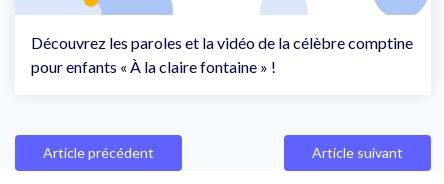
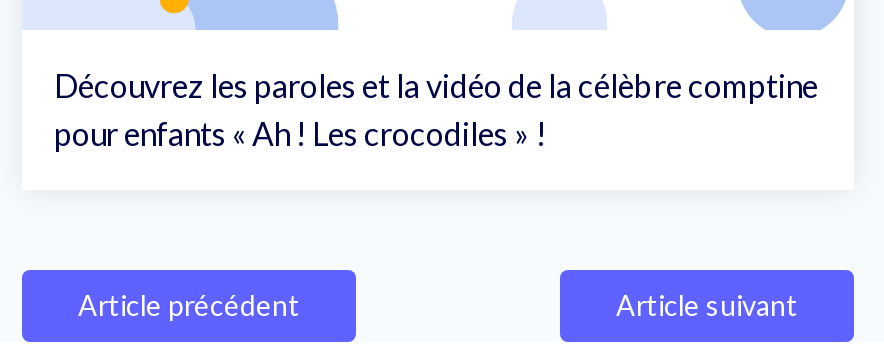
[31,57,276,76] pour enfants « À la claire fontaine » ! -> [54,114,546,152] pour enfants « Ah ! Les crocodiles » !

